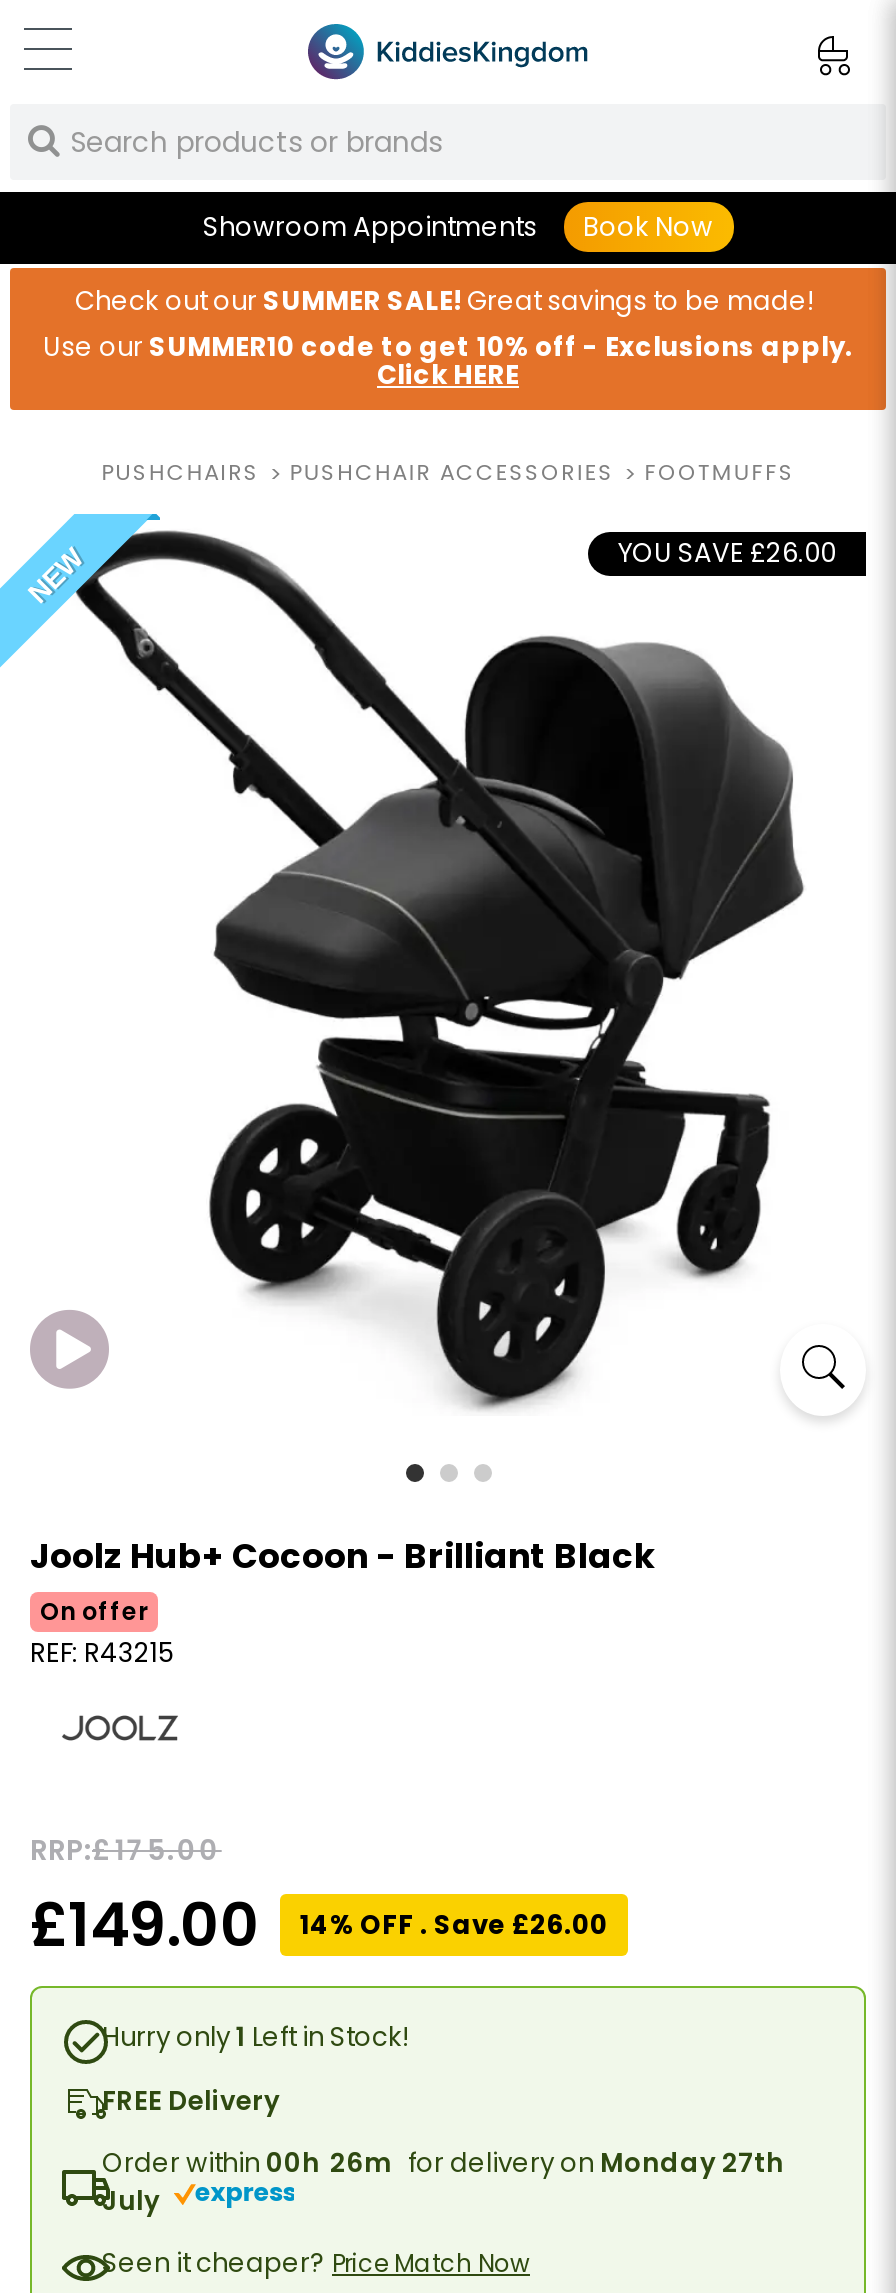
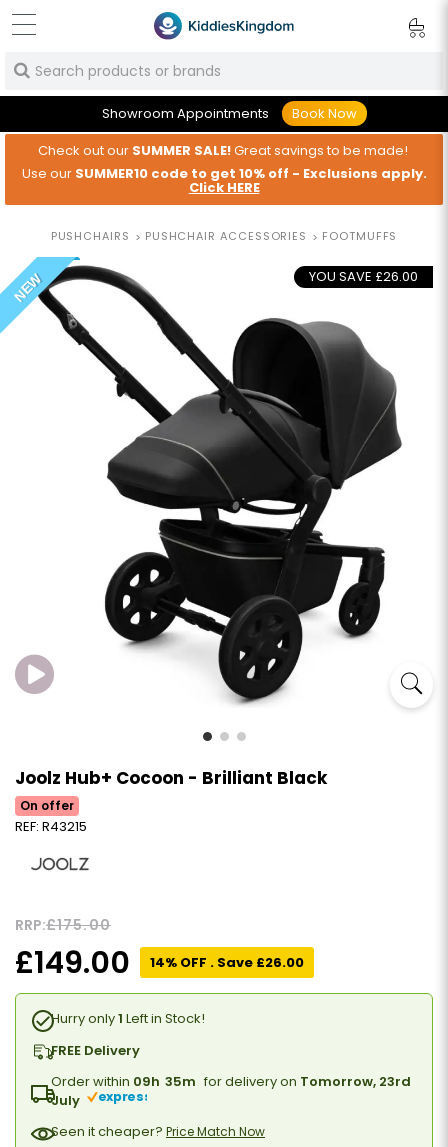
[102,2144,784,2182] Order within 00h 26m for delivery on Monday 27th -> [51,1072,411,1091] Order within 09h 35m for delivery on Tomorrow, 23rd

